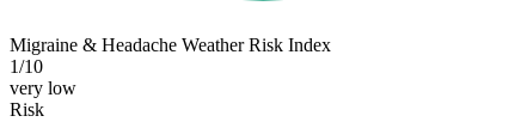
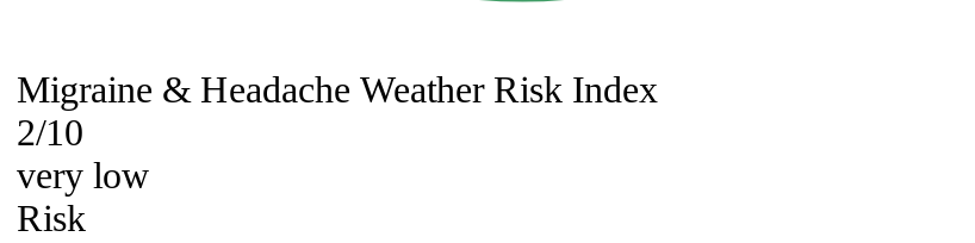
[10,56,43,76] 1/10 -> [17,111,83,152] 2/10

